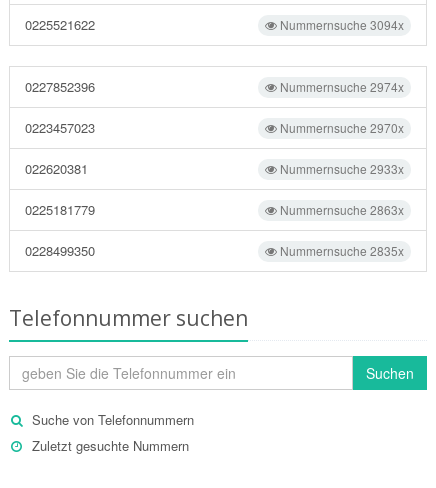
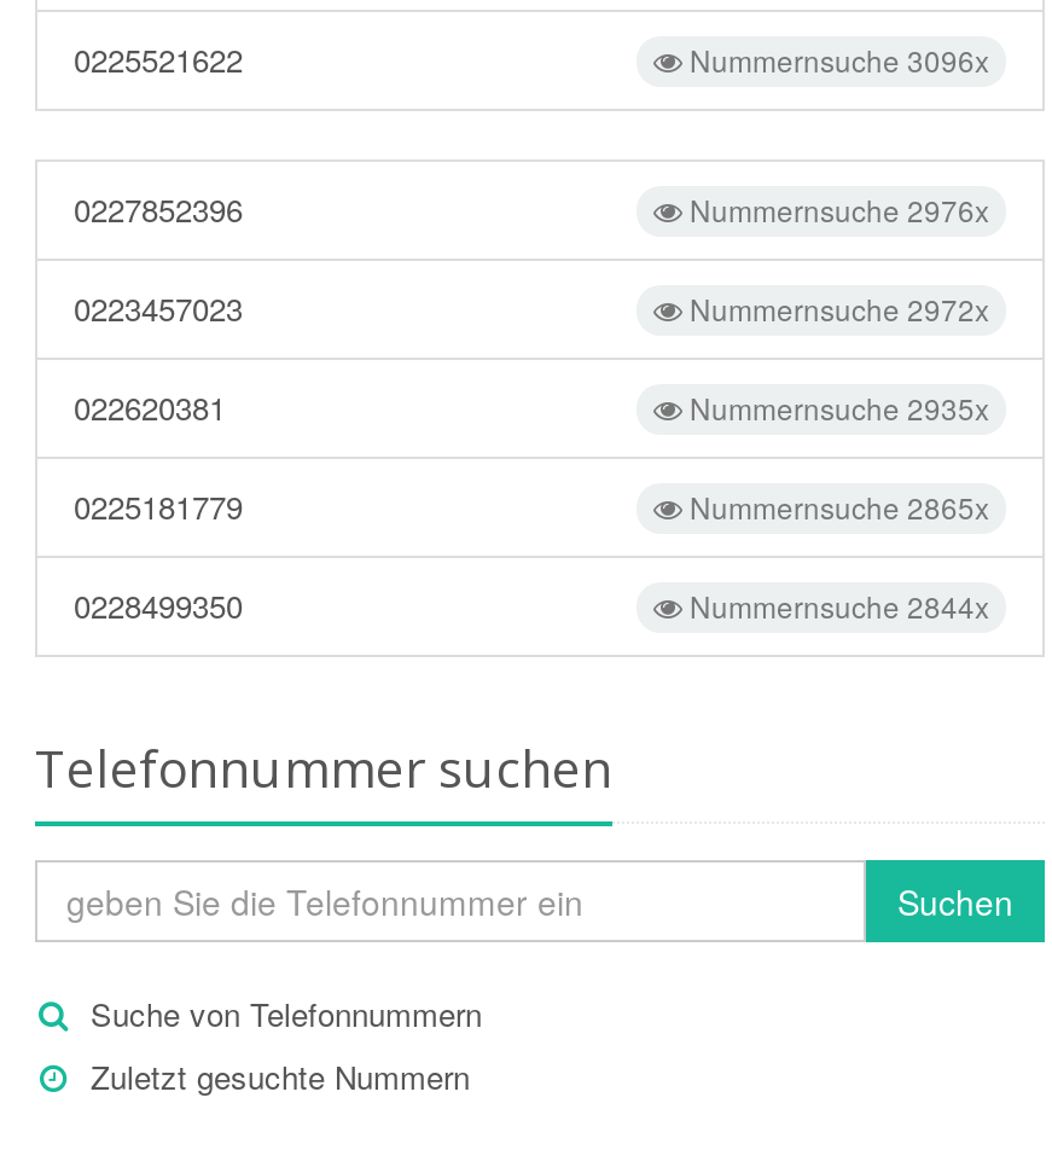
[277,16,404,33] Nummernsuche 3094x -> [682,39,989,80] Nummernsuche 3096x
[277,78,404,95] Nummernsuche 2974x -> [682,188,989,230] Nummernsuche 2976x
[277,119,404,136] Nummernsuche 2970x -> [682,288,989,329] Nummernsuche 2972x
[277,160,404,177] Nummernsuche 2933x -> [682,387,989,428] Nummernsuche 2935x
[277,201,404,218] Nummernsuche 2863x -> [682,486,989,527] Nummernsuche 2865x
[277,242,404,259] Nummernsuche 2835x -> [682,585,989,626] Nummernsuche 2844x

